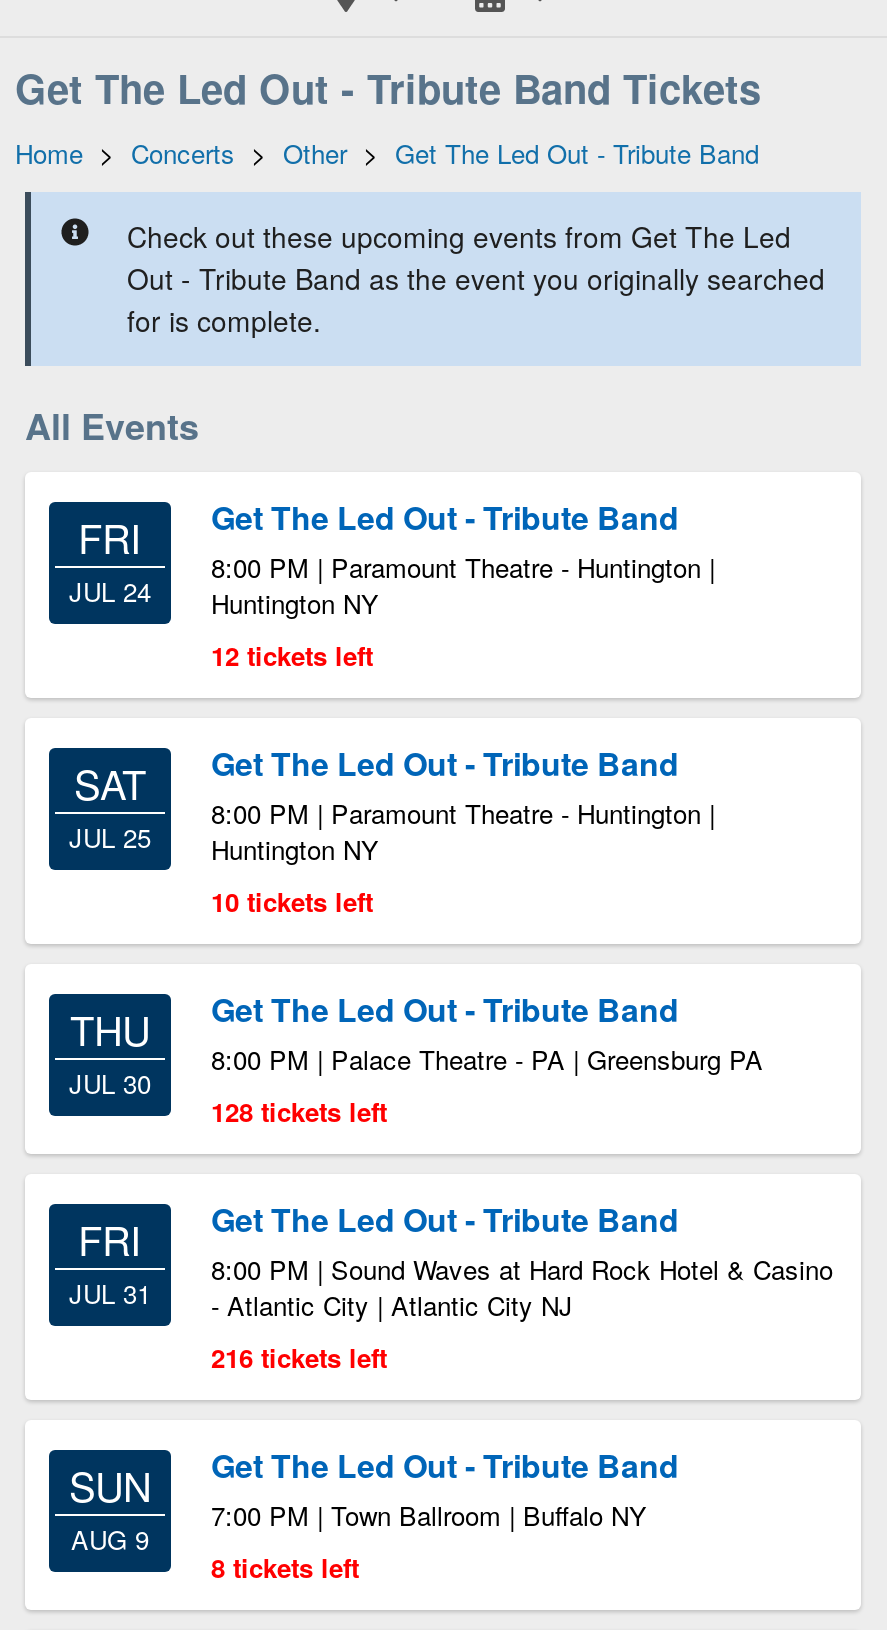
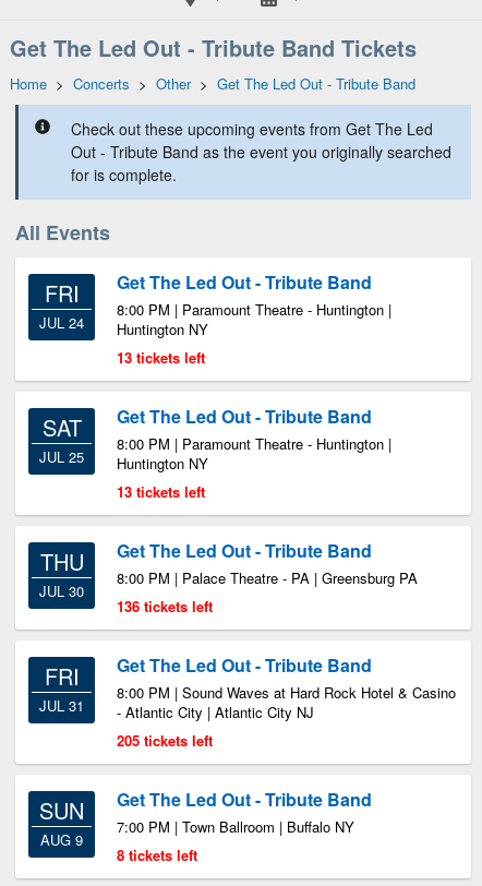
[211,636,373,674] 12 tickets left -> [117,347,205,368] 13 tickets left
[211,882,373,920] 10 tickets left -> [117,481,205,502] 13 tickets left
[211,1092,387,1130] 128 tickets left -> [117,596,213,616] 136 tickets left
[211,1338,387,1376] 216 tickets left -> [117,730,213,751] 205 tickets left

